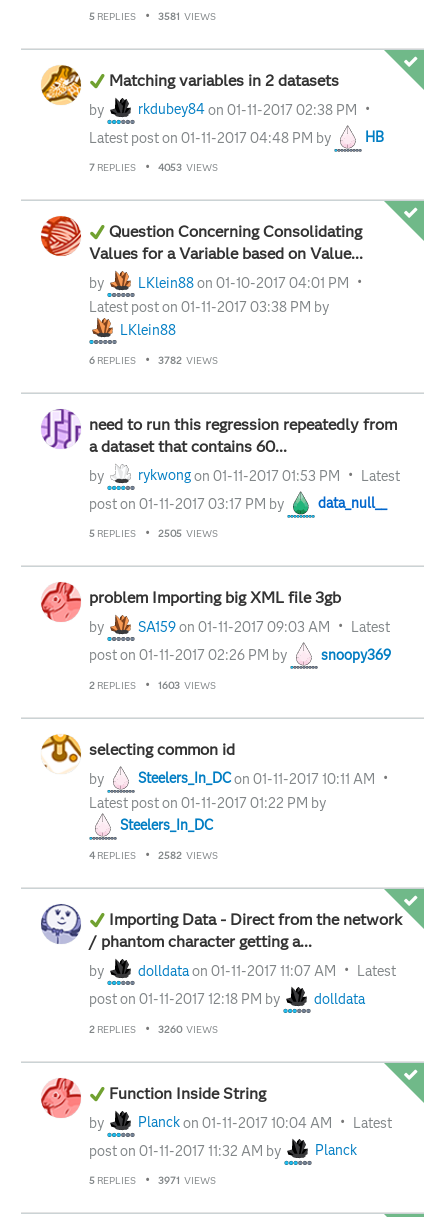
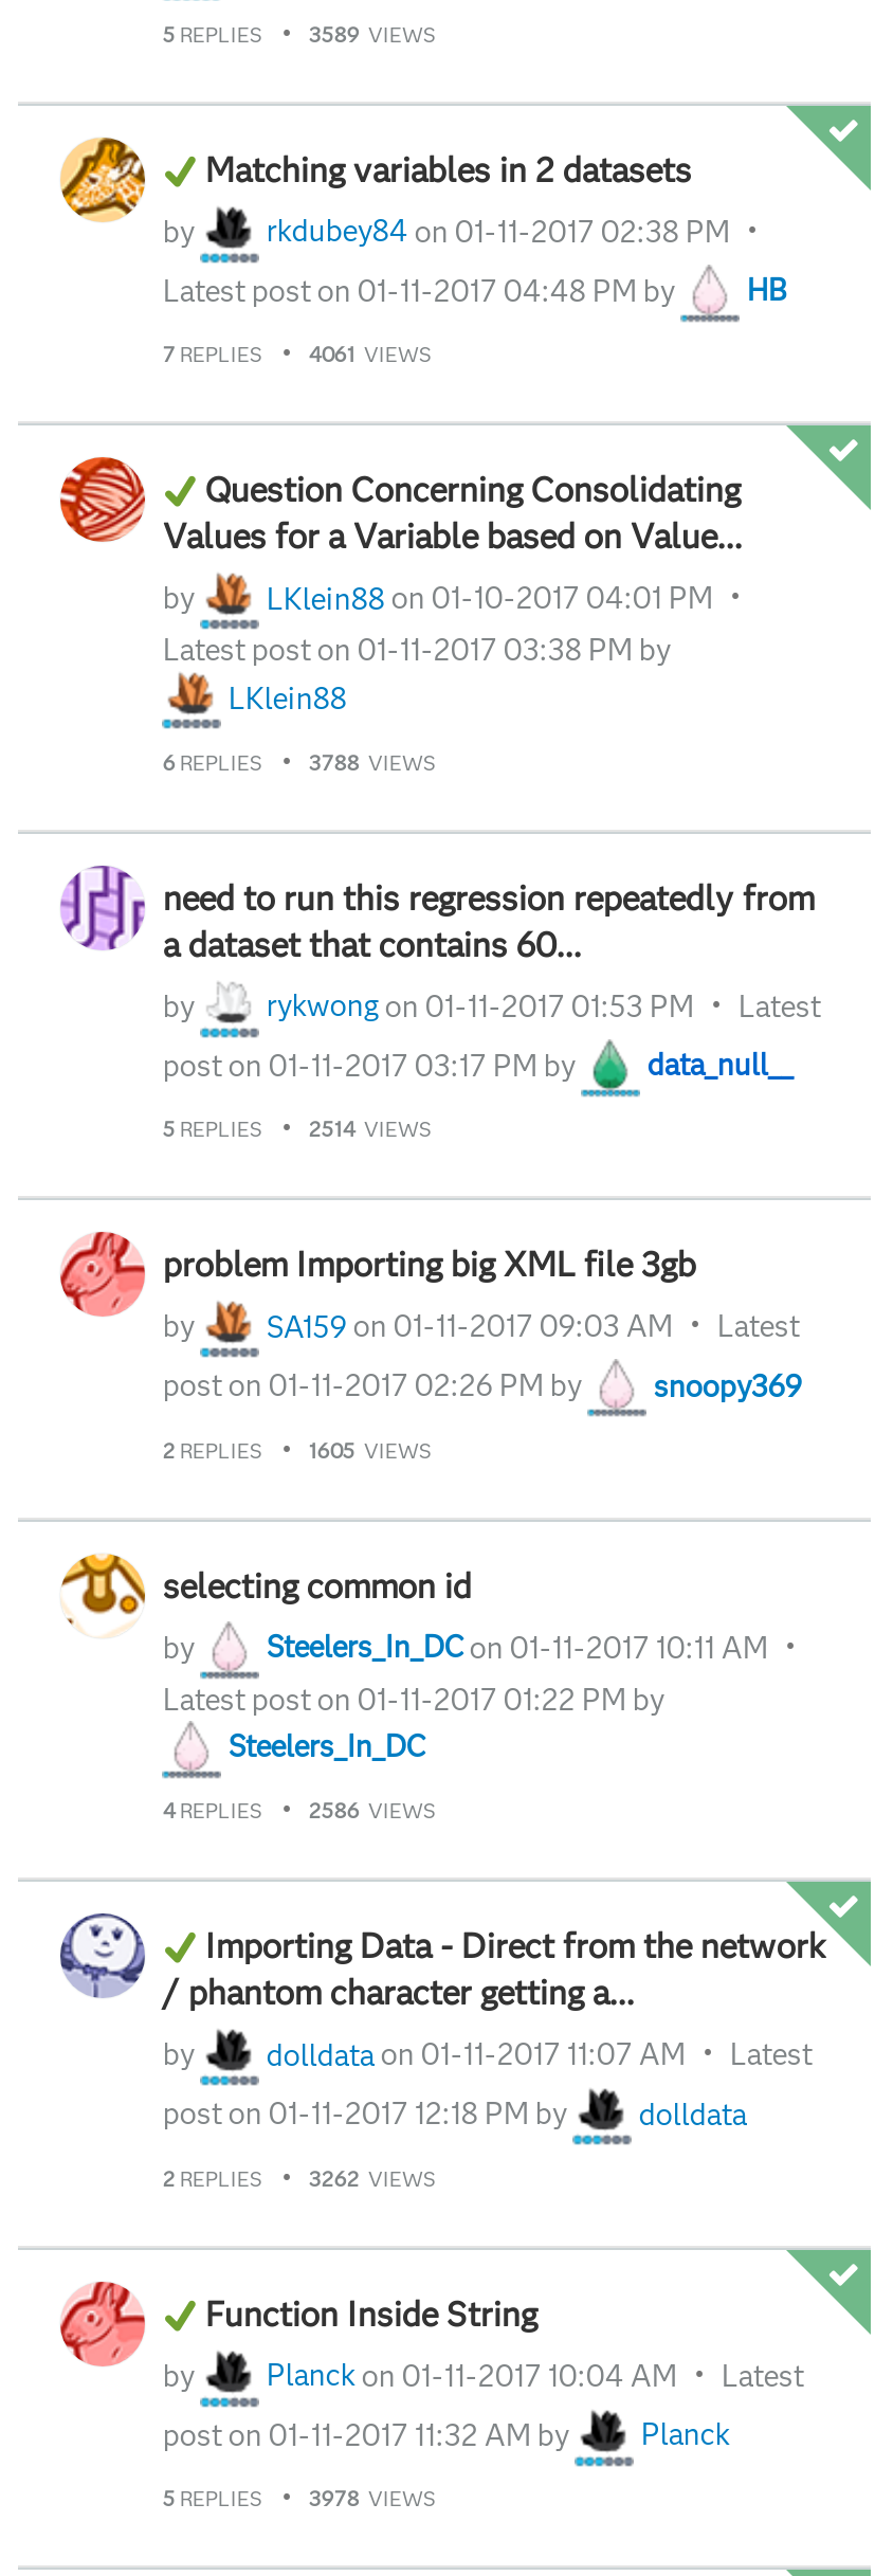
[89,9,216,22] 5 REPLIES 3581 VIEWS -> [163,20,436,48] 5 REPLIES 3589 VIEWS
[89,161,218,174] 7 REPLIES 4053 VIEWS -> [163,341,431,368] 7 REPLIES 4061 VIEWS
[89,353,218,366] 6 REPLIES 3782 VIEWS -> [163,748,436,776] 6 REPLIES 3788 VIEWS
[89,527,218,540] 5 REPLIES 2505 VIEWS -> [163,1115,431,1143] 5 REPLIES 2514 VIEWS
[89,678,216,691] 2 REPLIES 1603 VIEWS -> [163,1436,431,1464] 2 REPLIES 1605 VIEWS
[89,849,218,862] 4 REPLIES 2582 VIEWS -> [163,1797,436,1825] 4 REPLIES 2586 VIEWS
[89,1022,218,1035] 2 REPLIES 3260 VIEWS -> [163,2164,436,2192] 2 REPLIES 3262 VIEWS
[89,1174,216,1187] 5 REPLIES 3971 VIEWS -> [163,2485,436,2512] 5 REPLIES 3978 VIEWS

